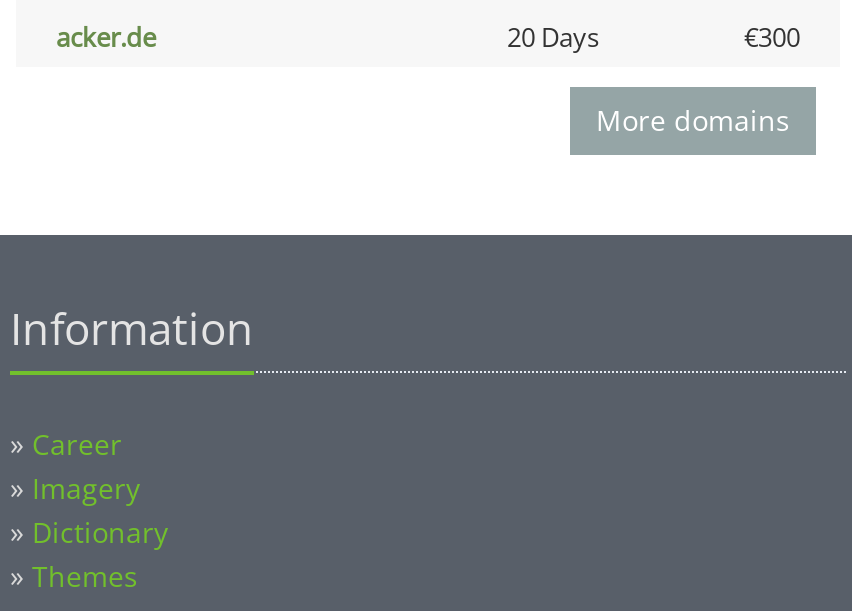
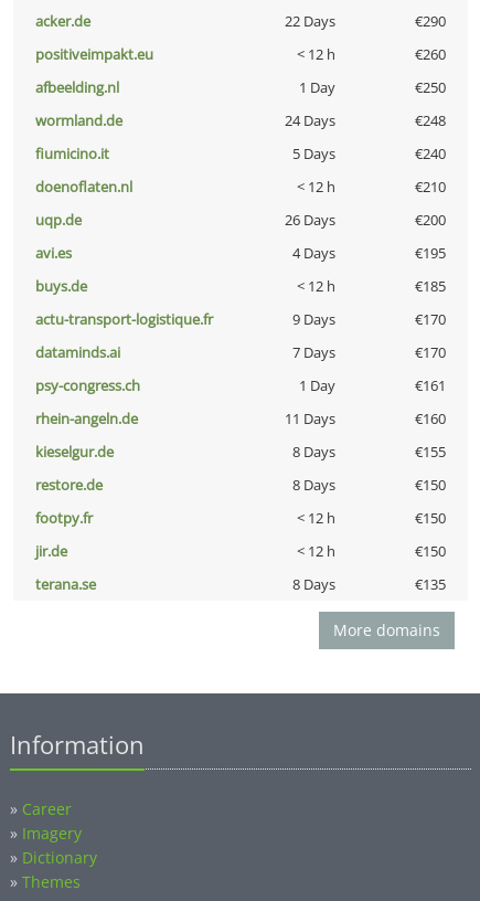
[507,18,800,54] 20 Days | €300 -> [35,10,446,593] 22 Days | €290 | positiveimpakt.eu | < 12 h | €260 | afbeelding.nl | 1 Day | €250 | wormland.de | 24 Days | €248 | fiumicino.it | 5 Days | €240 | doenoflaten.nl | < 12 h | €210 | uqp.de | 26 Days | €200 | avi.es | 4 Days | €195 | buys.de | < 12 h | €185 | actu-transport-logistique.fr | 9 Days | €170 | dataminds.ai | 7 Days | €170 | psy-congress.ch | 1 Day | €161 | rhein-angeln.de | 11 Days | €160 | kieselgur.de | 8 Days | €155 | restore.de | 8 Days | €150 | footpy.fr | < 12 h | €150 | jir.de | < 12 h | €150 | terana.se | 8 Days | €135

